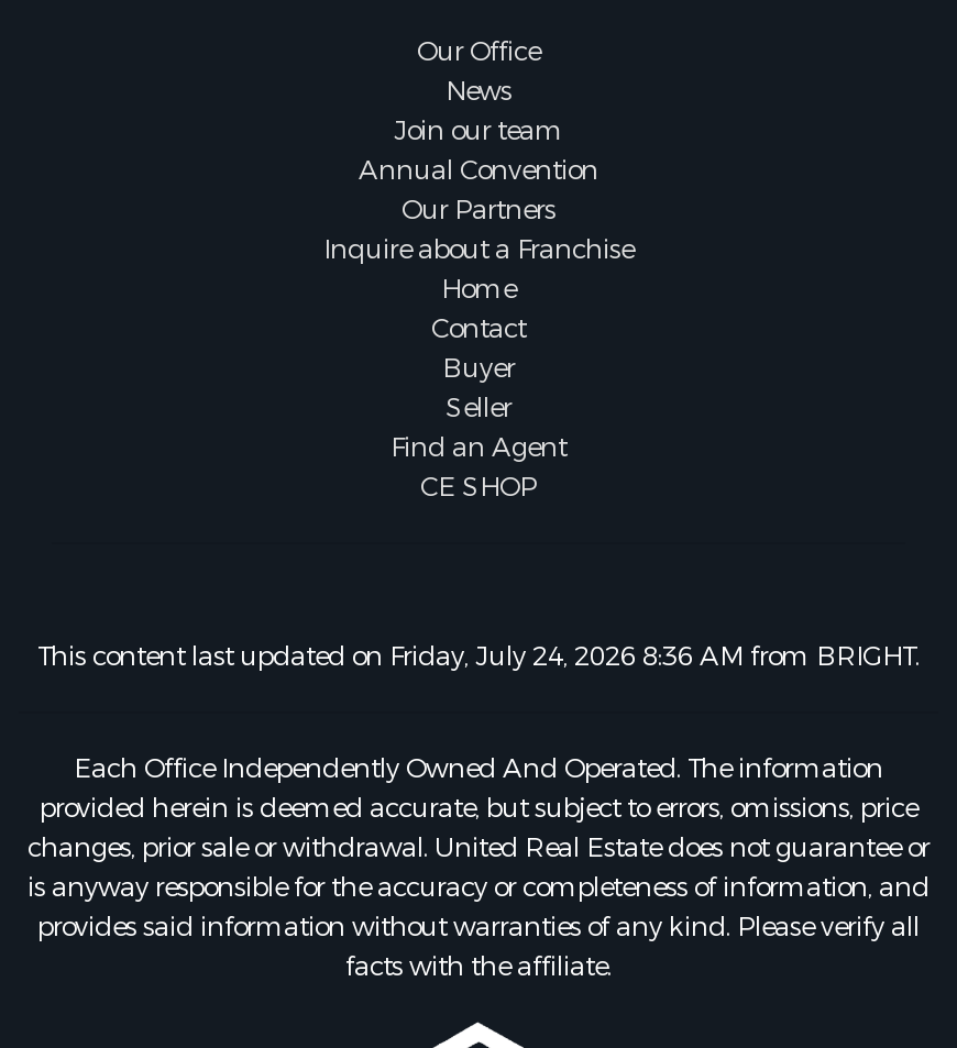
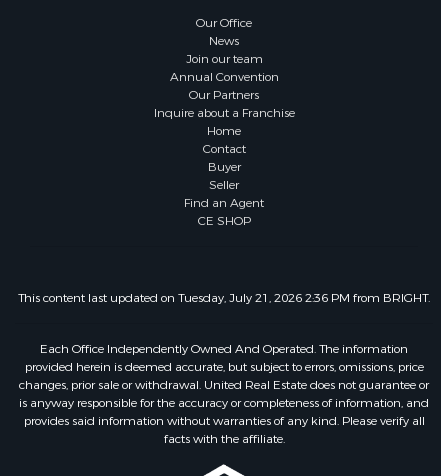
[37,639,920,674] This content last updated on Friday, July 24, 2026 8:36 AM from BRIGHT. -> [18,290,430,306] This content last updated on Tuesday, July 21, 2026 2:36 PM from BRIGHT.

